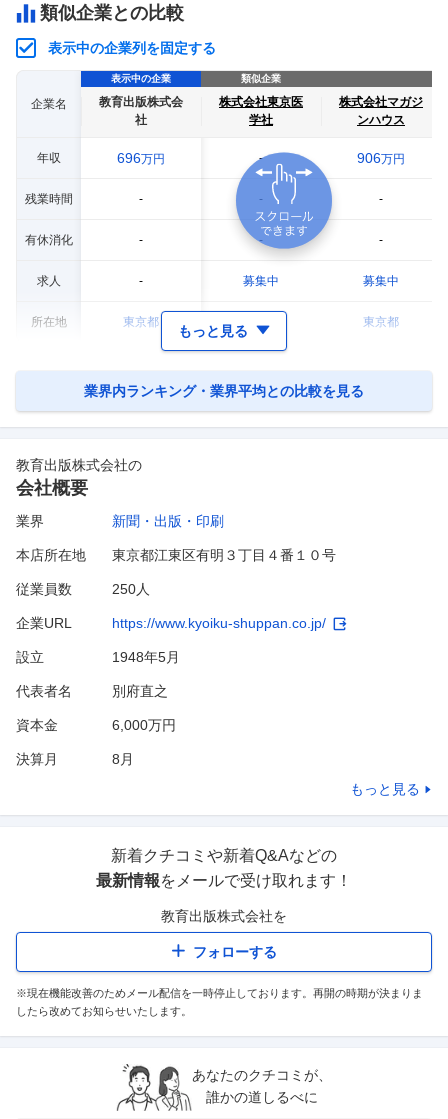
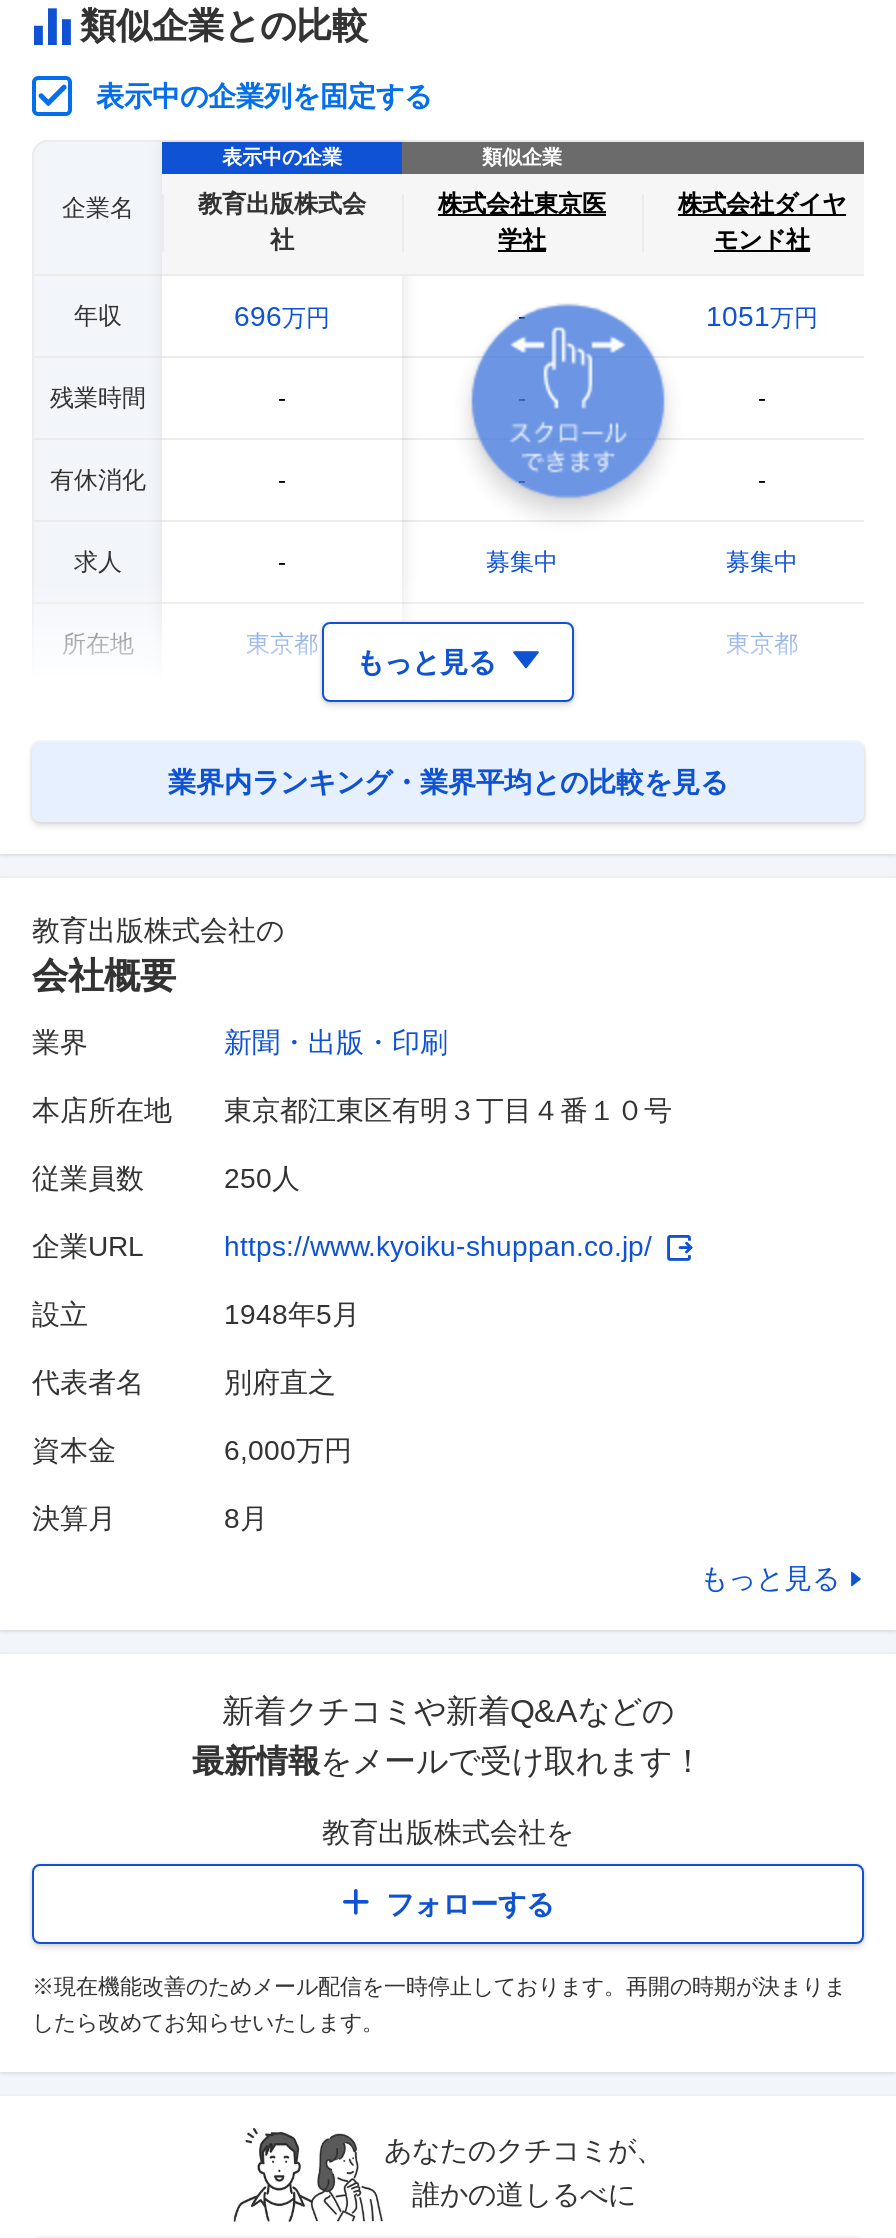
[339,95,423,127] 株式会社マガジ | ンハウス -> [678,190,846,254] 株式会社ダイヤ | モンド社
[357,149,405,165] 906万円 -> [706,299,818,331] 1051万円

